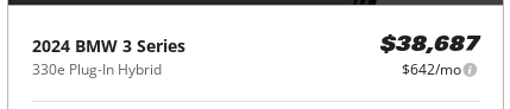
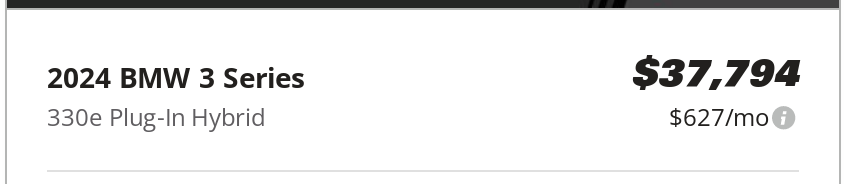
[379,36,479,79] $38,687 | $642/mo -> [631,60,799,134] $37,794 | $627/mo

